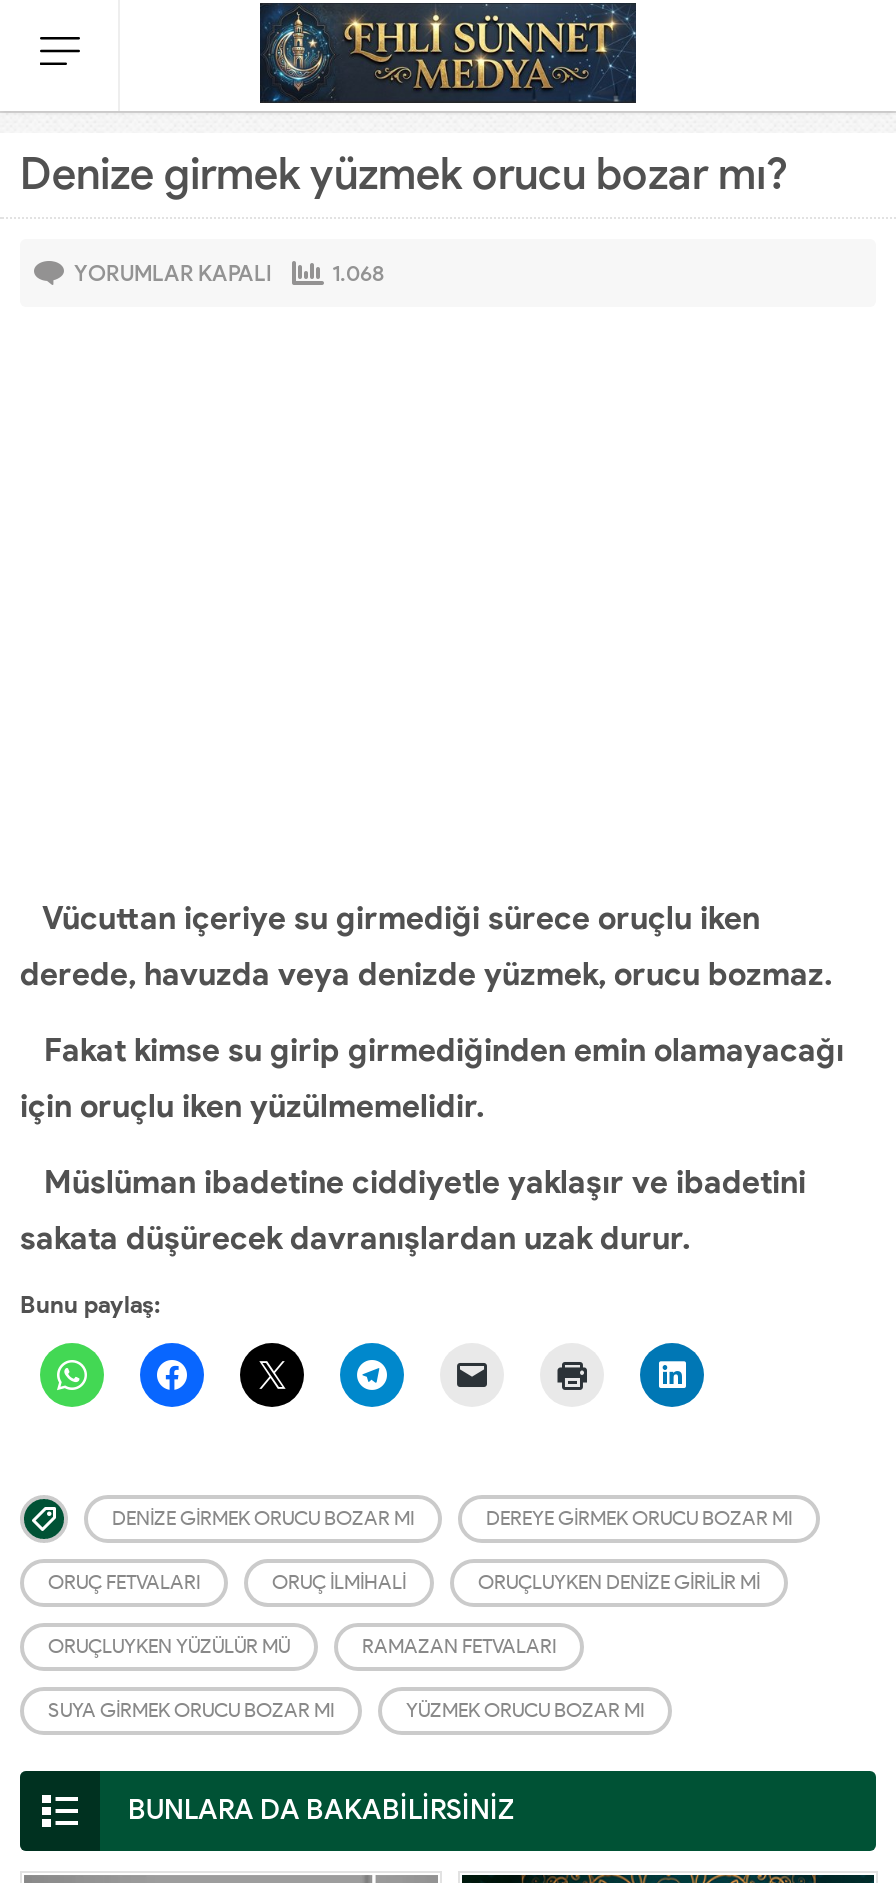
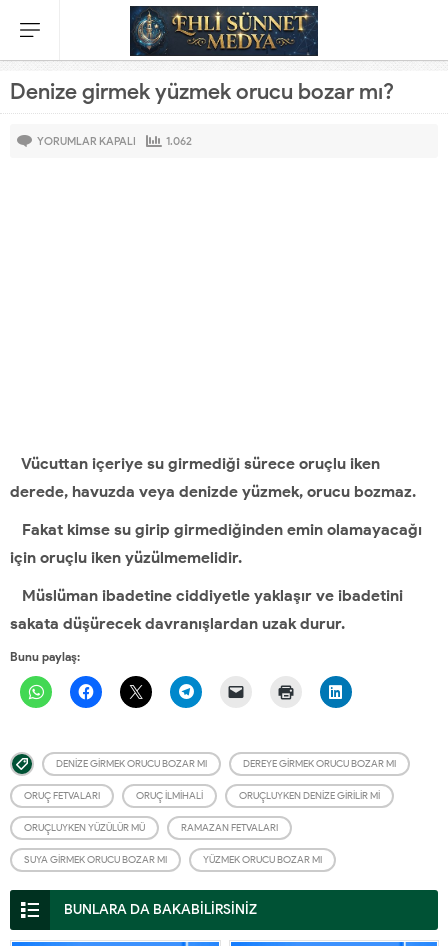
[332,259,384,287] 1.068 -> [166,134,192,148] 1.062

